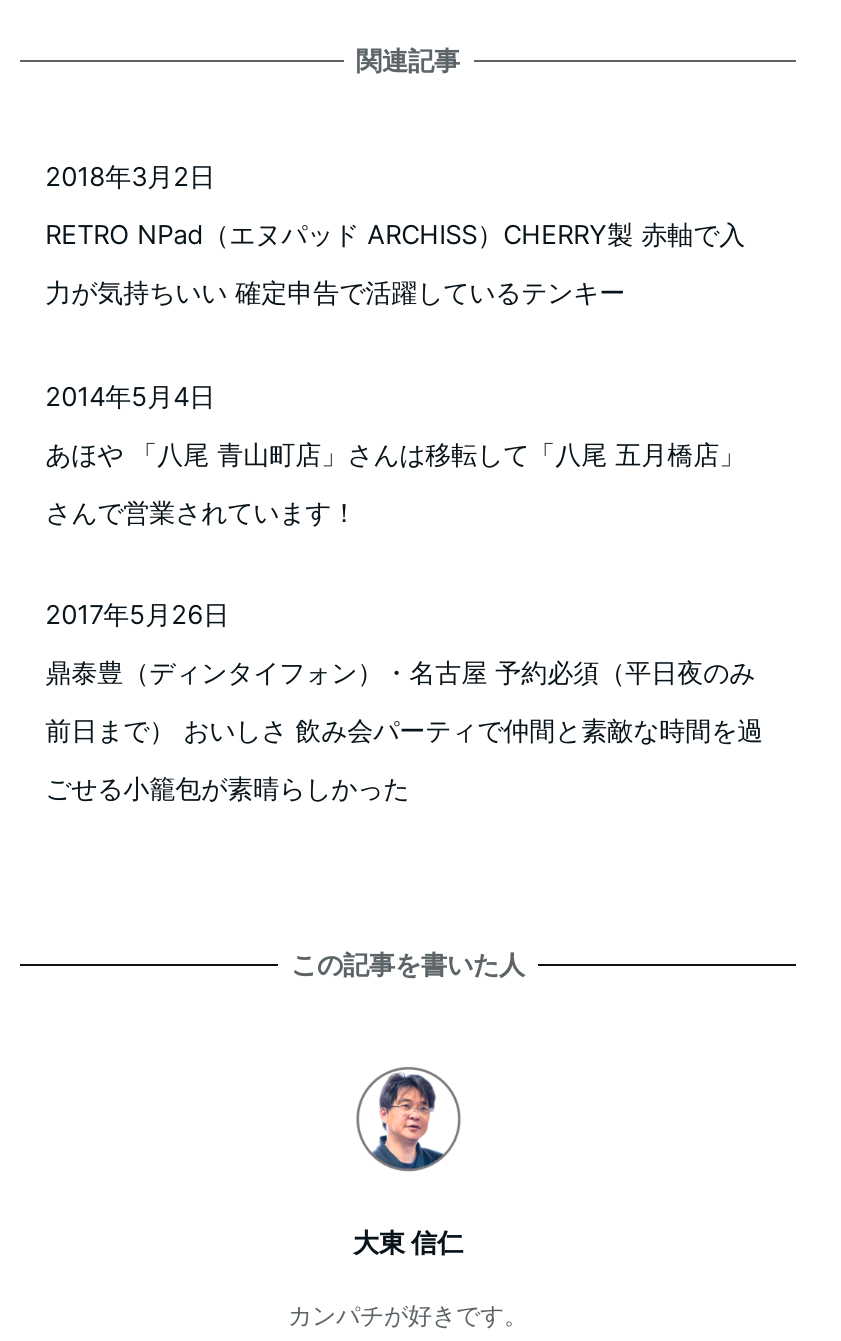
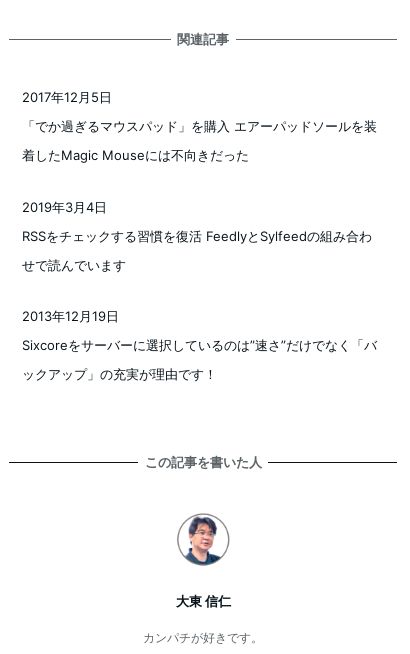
[45,160,215,192] 2018年3月2日 -> [22,89,112,105] 2017年12月5日
[45,218,745,250] RETRO NPad（エヌパッド ARCHISS）CHERRY製 赤軸で入 -> [22,118,377,134] 「でか過ぎるマウスパッド」を購入 エアーパッドソールを装
[45,276,625,308] 力が気持ちいい 確定申告で活躍しているテンキー -> [22,147,249,163] 着したMagic Mouseには不向きだった
[45,380,215,412] 2014年5月4日 -> [22,199,107,215] 2019年3月4日
[45,438,745,470] あほや 「八尾 青山町店」さんは移転して「八尾 五月橋店」 -> [22,228,372,244] RSSをチェックする習慣を復活 FeedlyとSylfeedの組み合わ
[45,496,357,528] さんで営業されています！ -> [22,257,126,273] せで読んでいます
[45,599,229,631] 2017年5月26日 -> [22,308,119,324] 2013年12月19日
[45,657,763,805] 鼎泰豊（ディンタイフォン）・名古屋 予約必須（平日夜のみ | 前日まで） おいしさ 飲み会パーティで仲間と素敵な時間を過 | ごせる小籠包が素晴らしかった -> [22,337,377,382] Sixcoreをサーバーに選択しているのは”速さ”だけでなく「バ | ックアップ」の充実が理由です！

